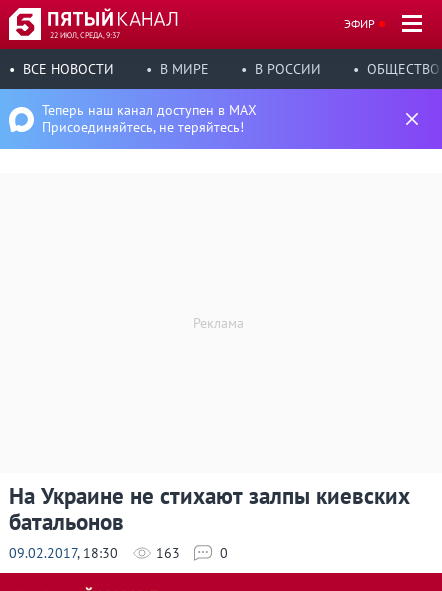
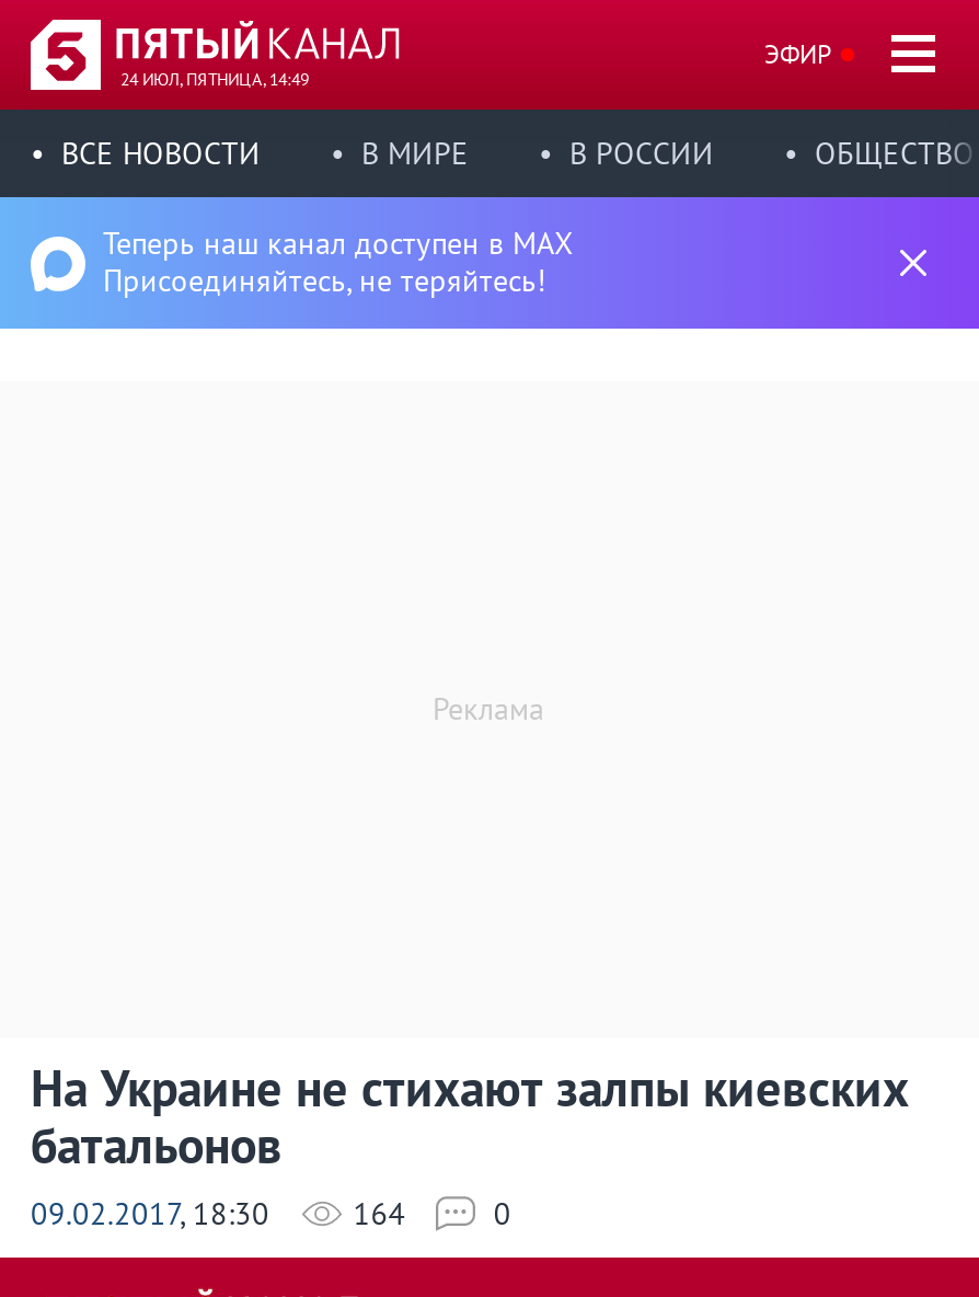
[50,30,120,40] 22 ИЮЛ, СРЕДА, 9:37 -> [120,68,309,90] 24 ИЮЛ, ПЯТНИЦА, 14:49
[9,544,180,562] 09.02.2017, 18:30 163 -> [31,1194,406,1233] 09.02.2017, 18:30 164

